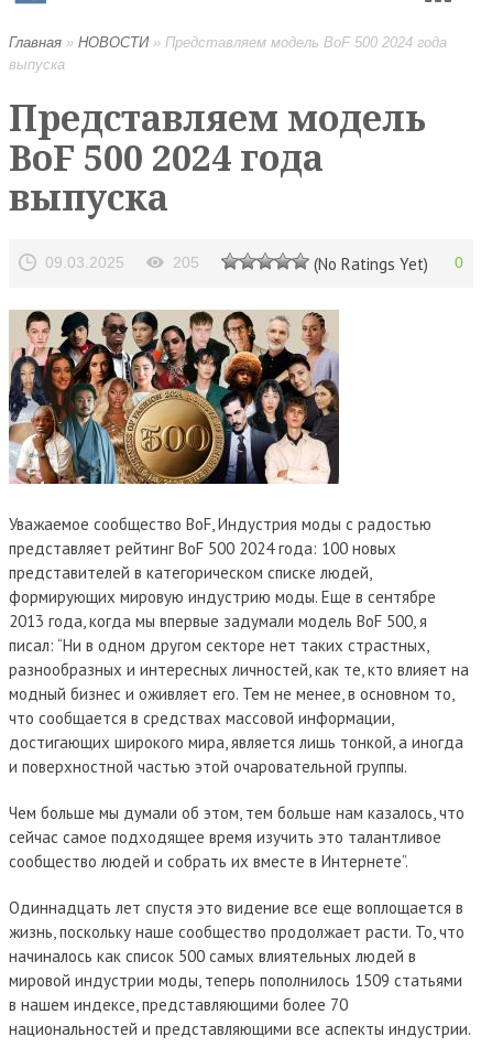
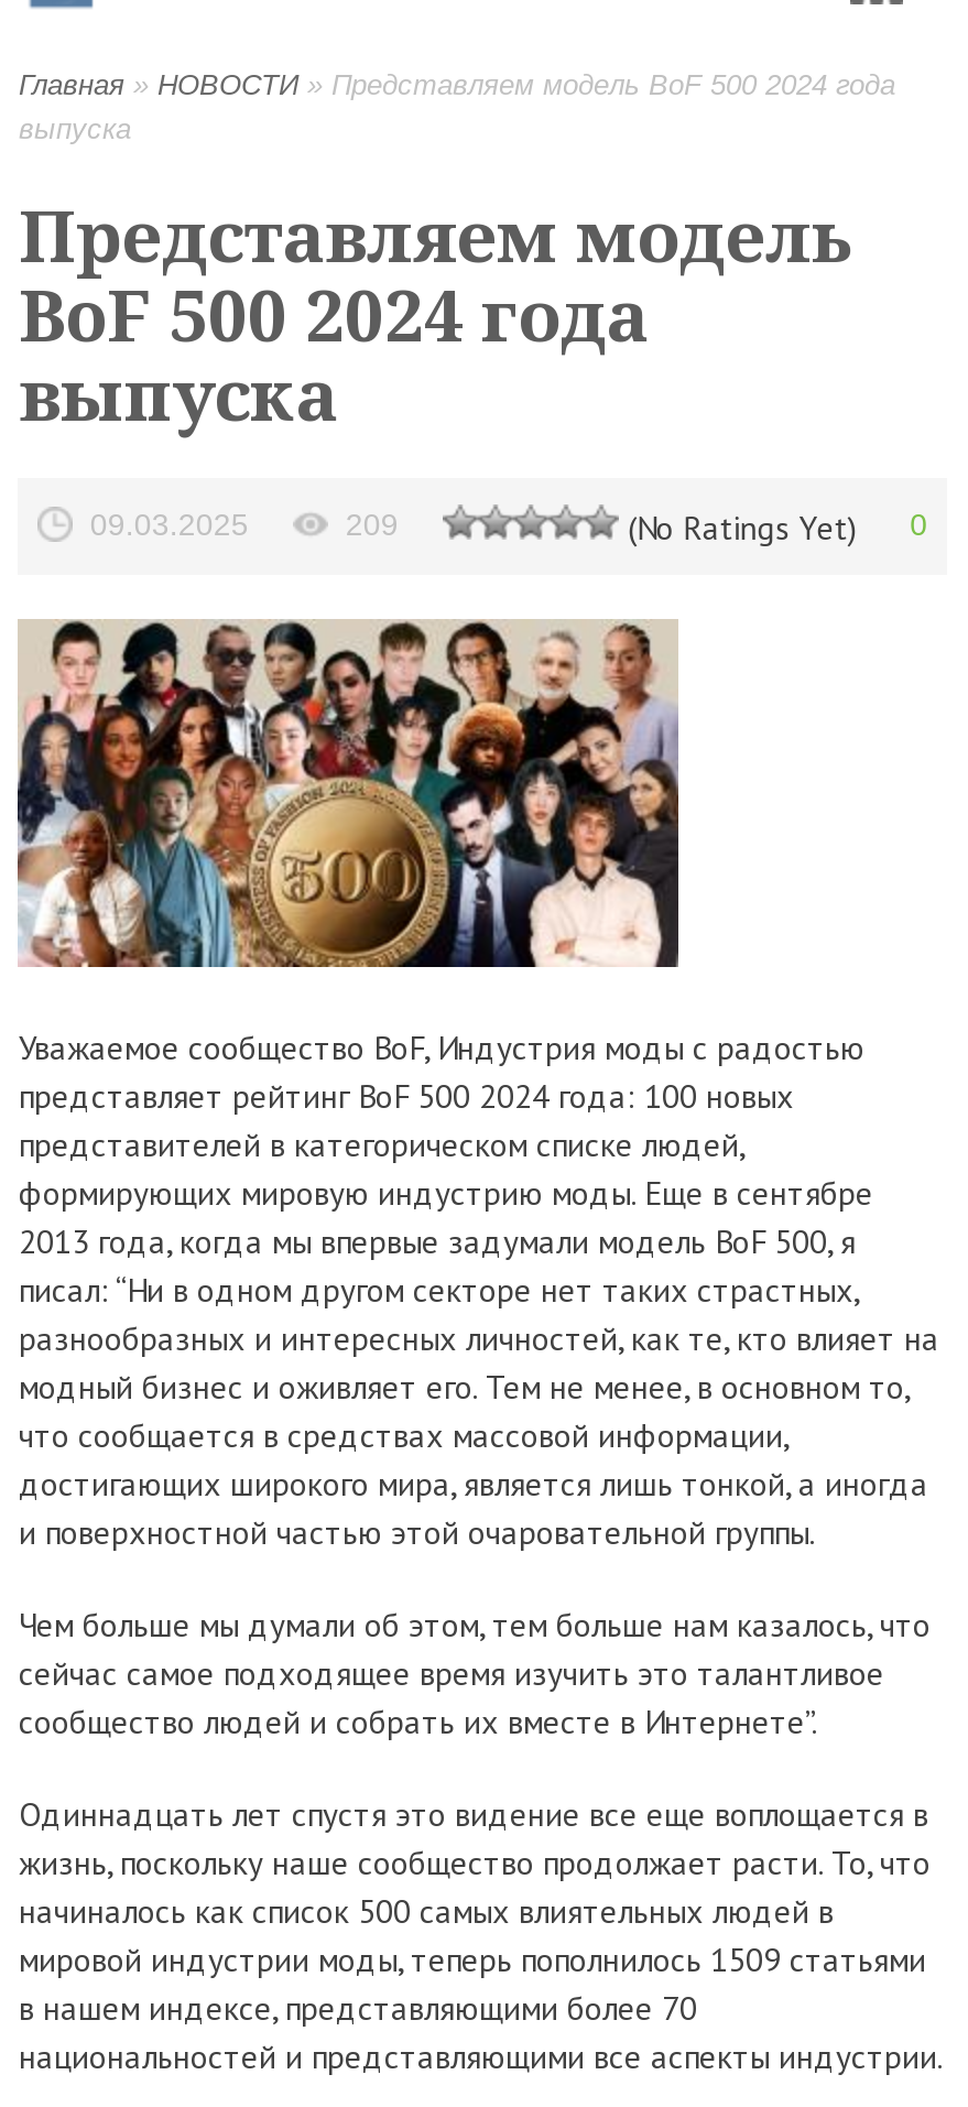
[173,253,199,271] 205 -> [346,507,398,542] 209

